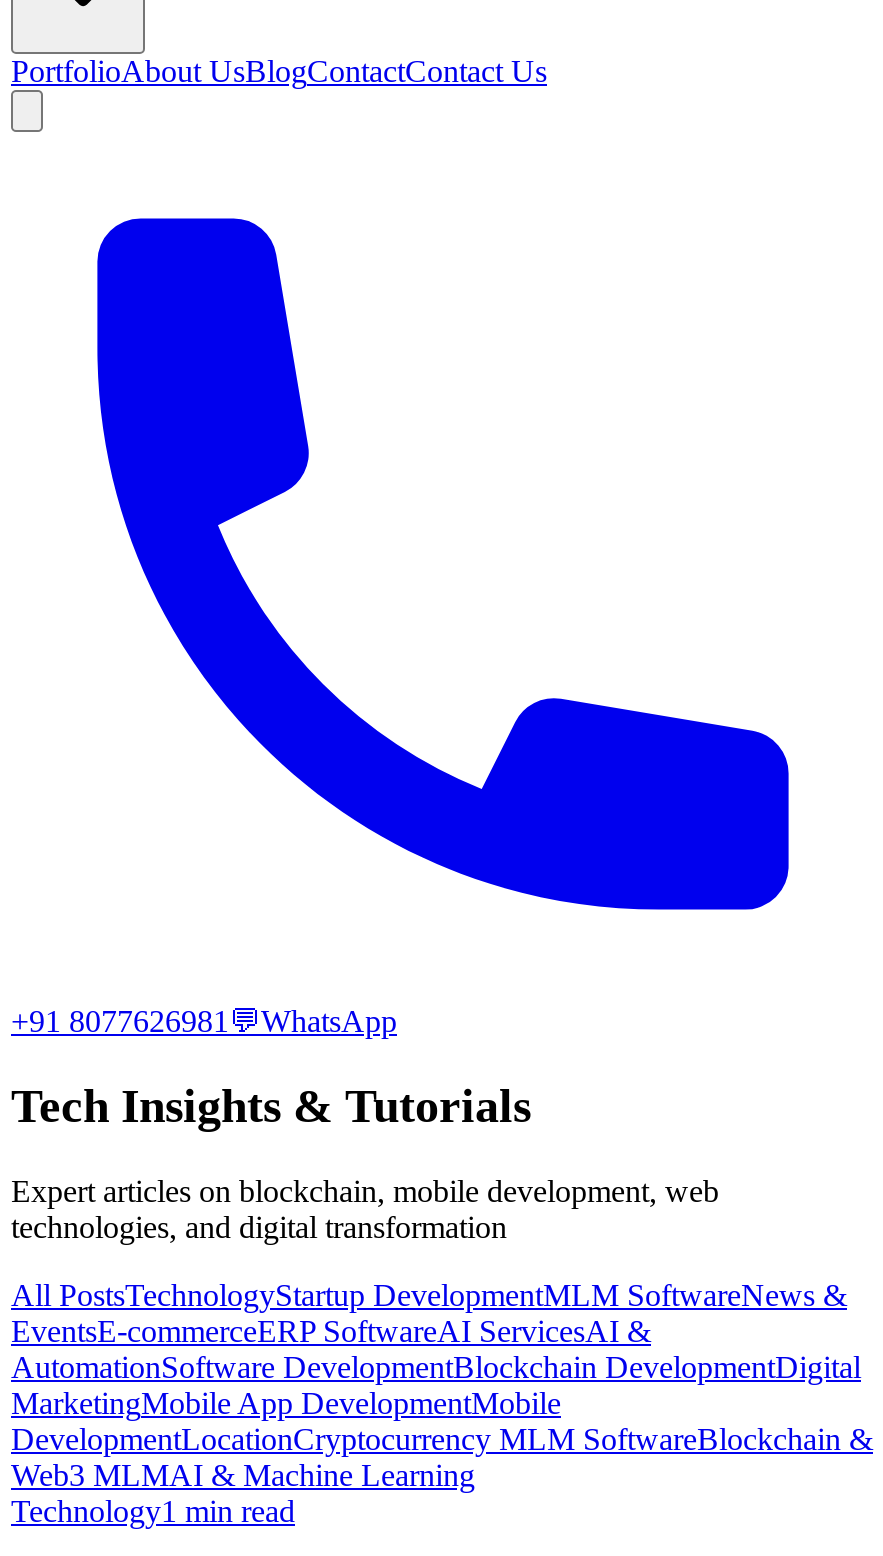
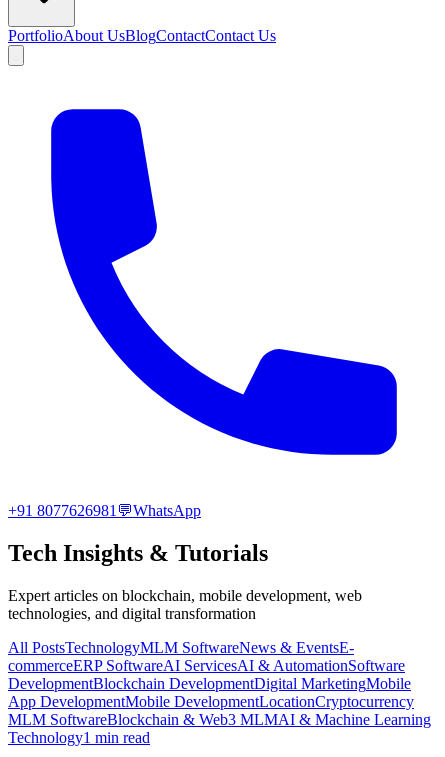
[11,1278,873,1492] All PostsTechnologyStartup DevelopmentMLM SoftwareNews & | EventsE-commerceERP SoftwareAI ServicesAI & | AutomationSoftware DevelopmentBlockchain DevelopmentDigital | MarketingMobile App DevelopmentMobile | DevelopmentLocationCryptocurrency MLM SoftwareBlockchain & | Web3 MLMAI & Machine Learning -> [8,639,431,728] All PostsTechnologyMLM SoftwareNews & EventsE- | commerceERP SoftwareAI ServicesAI & AutomationSoftware | DevelopmentBlockchain DevelopmentDigital MarketingMobile | App DevelopmentMobile DevelopmentLocationCryptocurrency | MLM SoftwareBlockchain & Web3 MLMAI & Machine Learning

